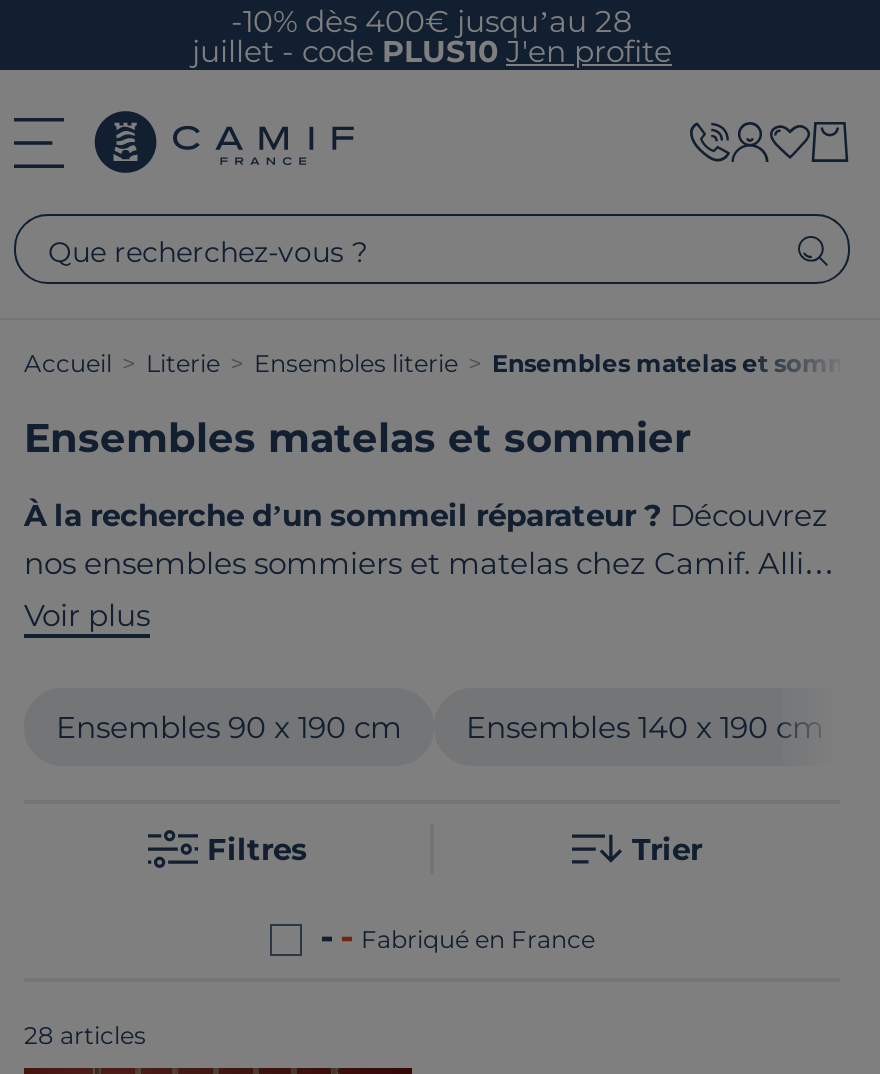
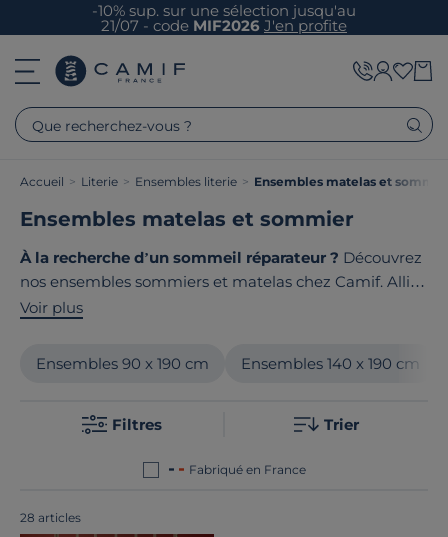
[192,1,672,69] -10% dès 400€ jusqu’au 28 | juillet - codePLUS10 J'en profite -> [92,0,356,34] -10% sup. sur une sélection jusqu'au | 21/07 - codeMIF2026 J'en profite

